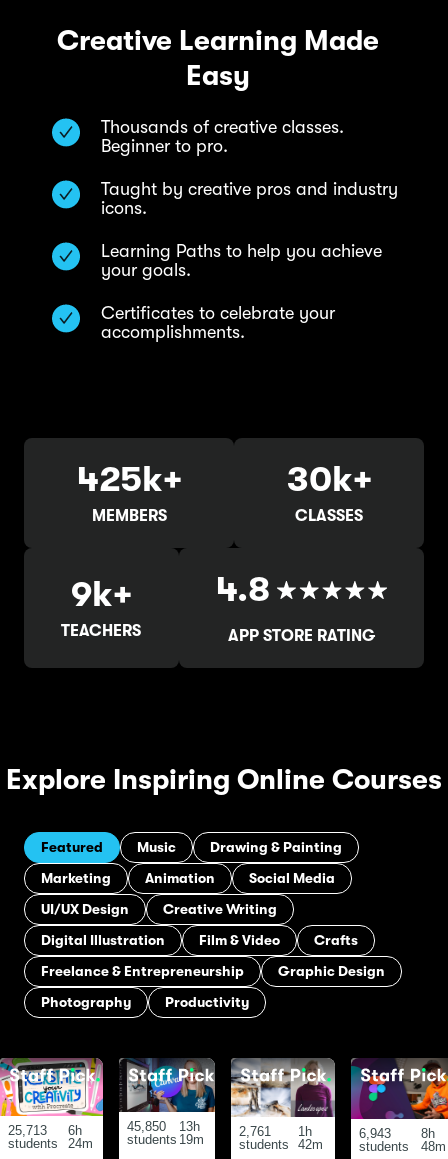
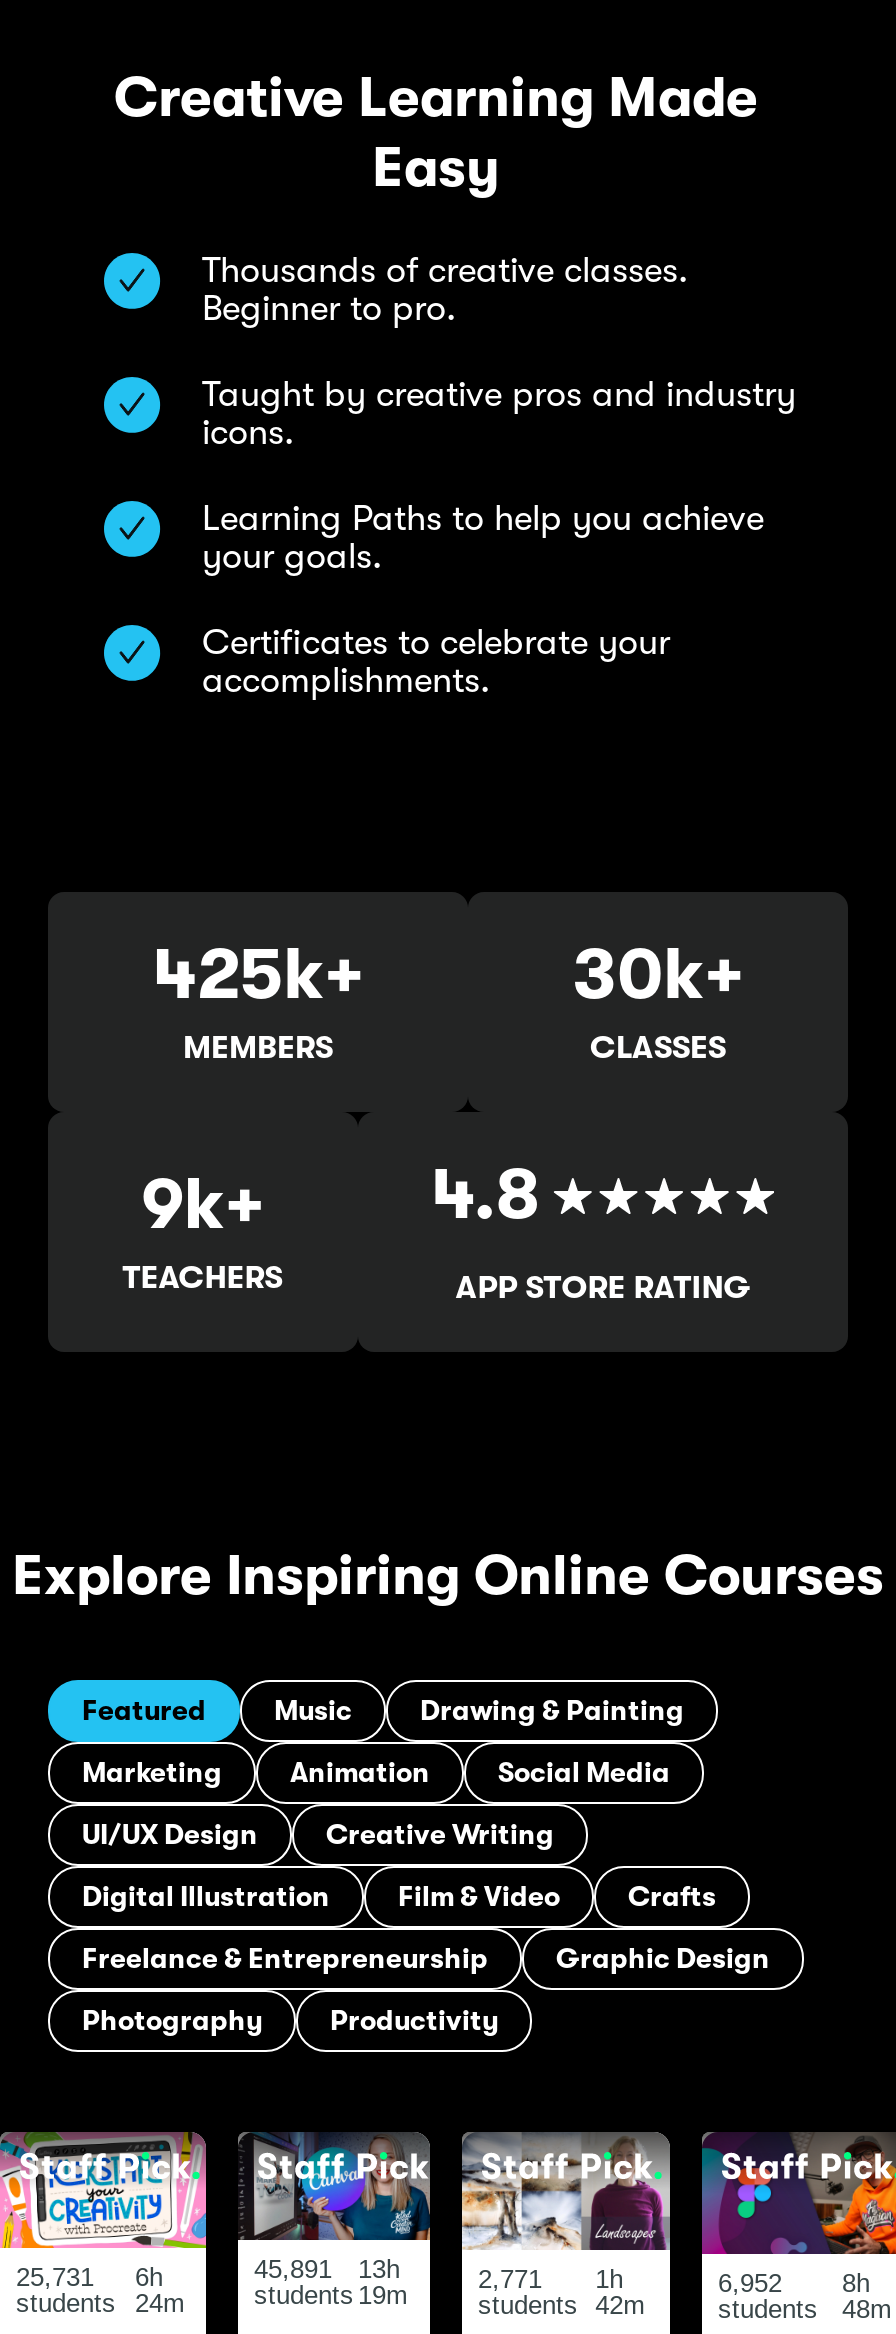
[8,1123,81,1138] 25,713 6h -> [16,2262,163,2292] 25,731 6h
[127,1119,200,1134] 45,850 13h -> [254,2254,400,2284] 45,891 13h
[239,1123,312,1138] 2,761 1h -> [478,2263,623,2293] 2,771 1h
[359,1126,435,1141] 6,943 8h -> [718,2269,870,2299] 6,952 8h

